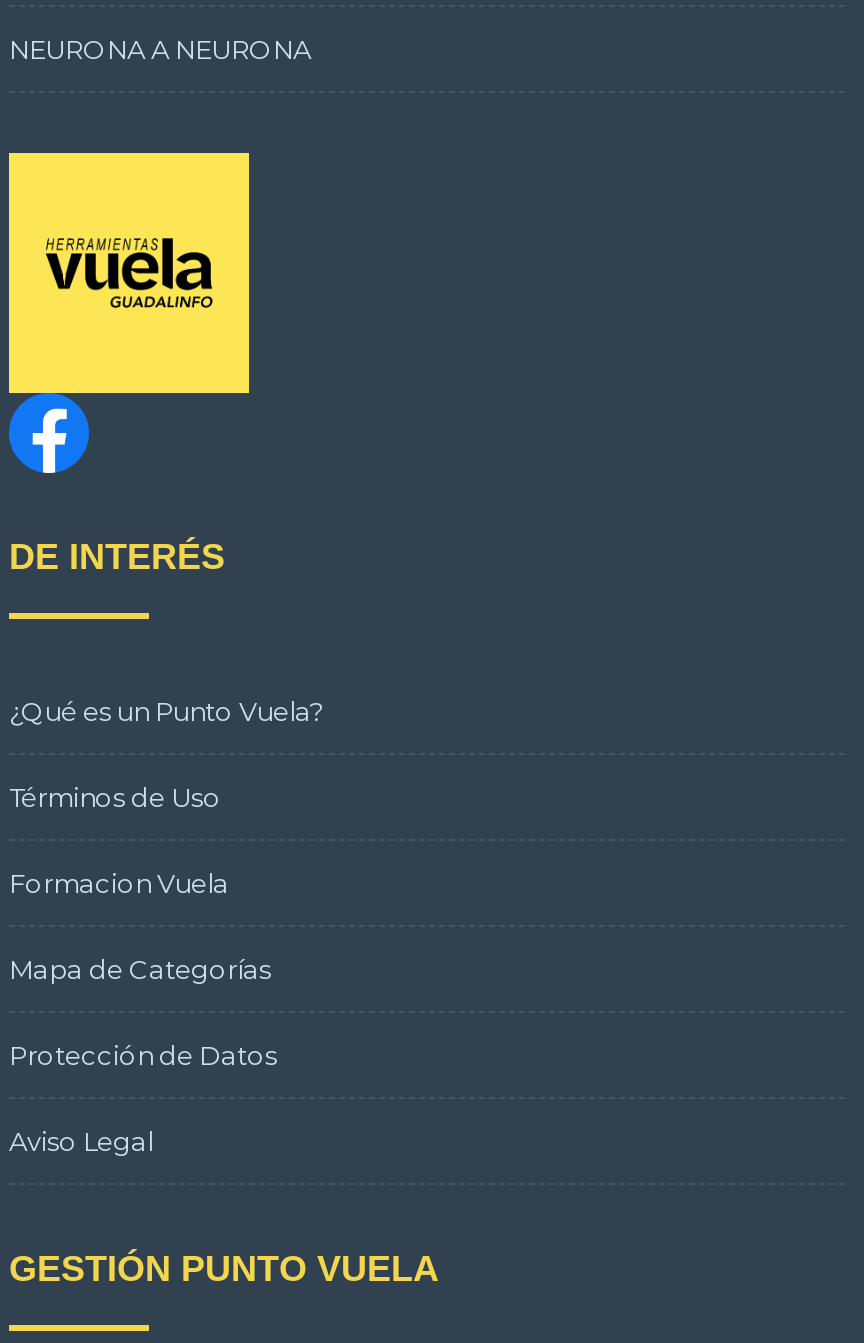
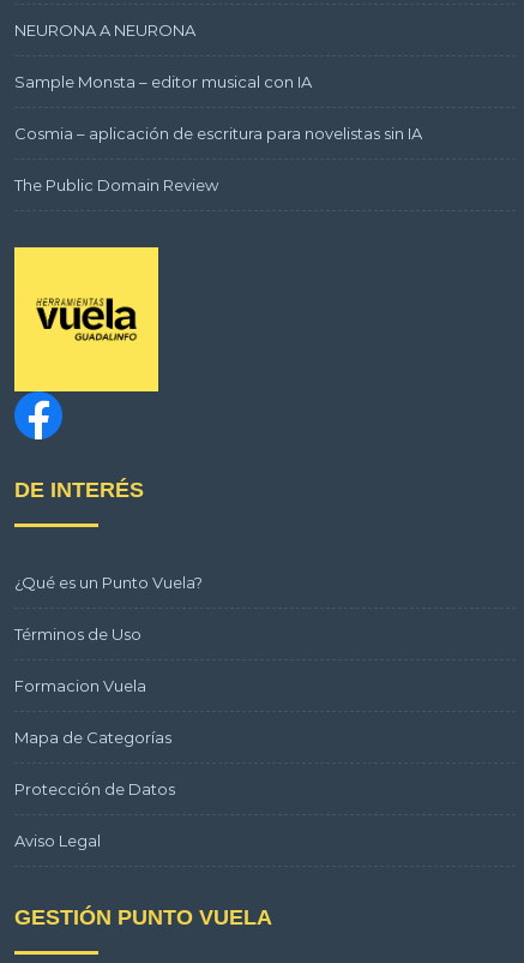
none -> [14,72,422,195] Sample Monsta – editor musical con IA | Cosmia – aplicación de escritura para novelistas sin IA | The Public Domain Review

